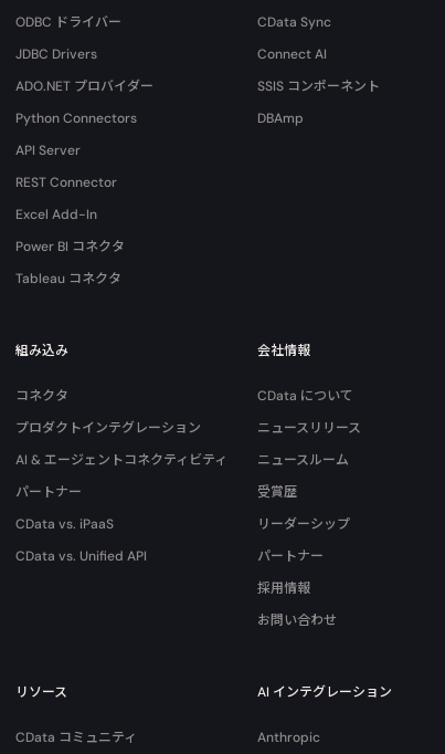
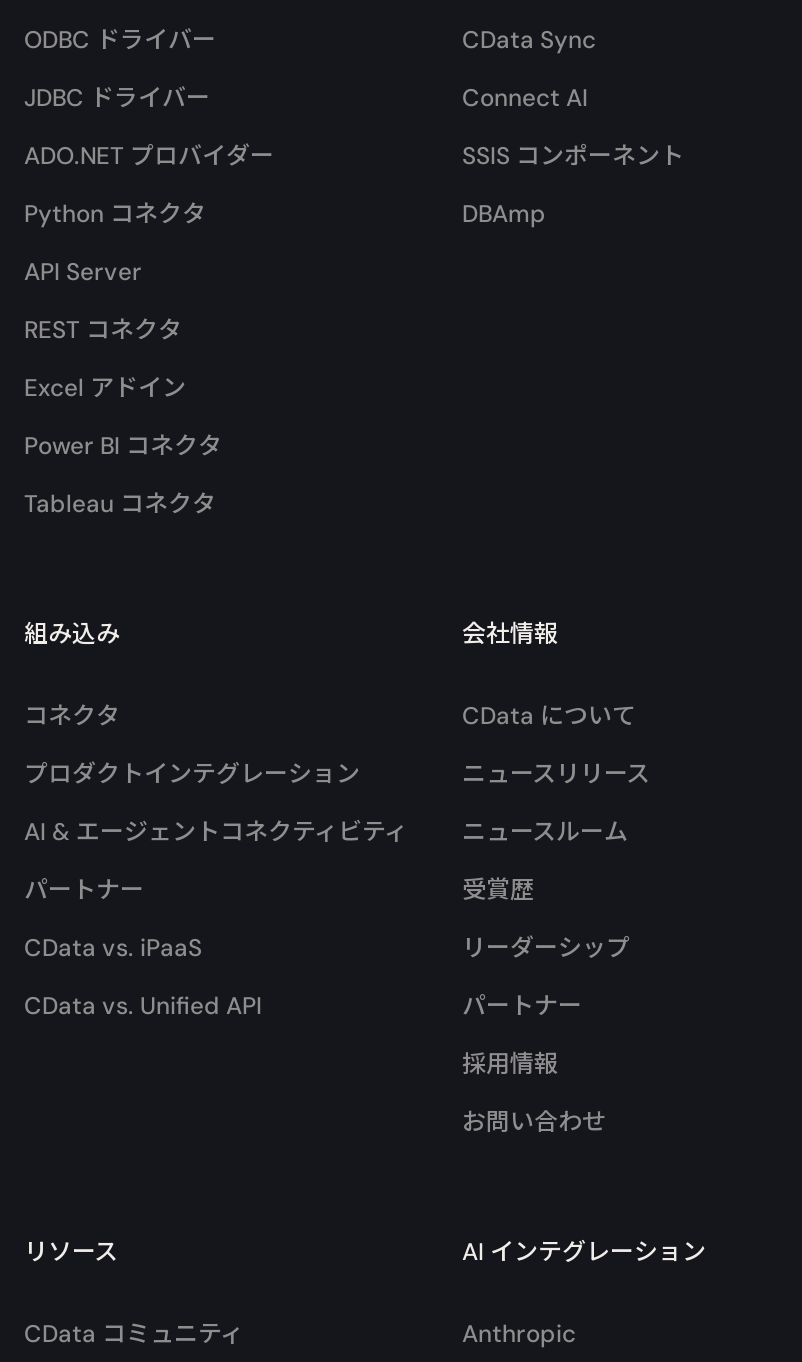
[15,45,97,63] JDBC Drivers -> [24,82,210,114] JDBC ドライバー
[15,110,137,127] Python Connectors -> [24,198,206,230] Python コネクタ
[15,174,117,191] REST Connector -> [24,314,182,346] REST コネクタ
[15,206,97,223] Excel Add-In -> [24,372,186,404] Excel アドイン

